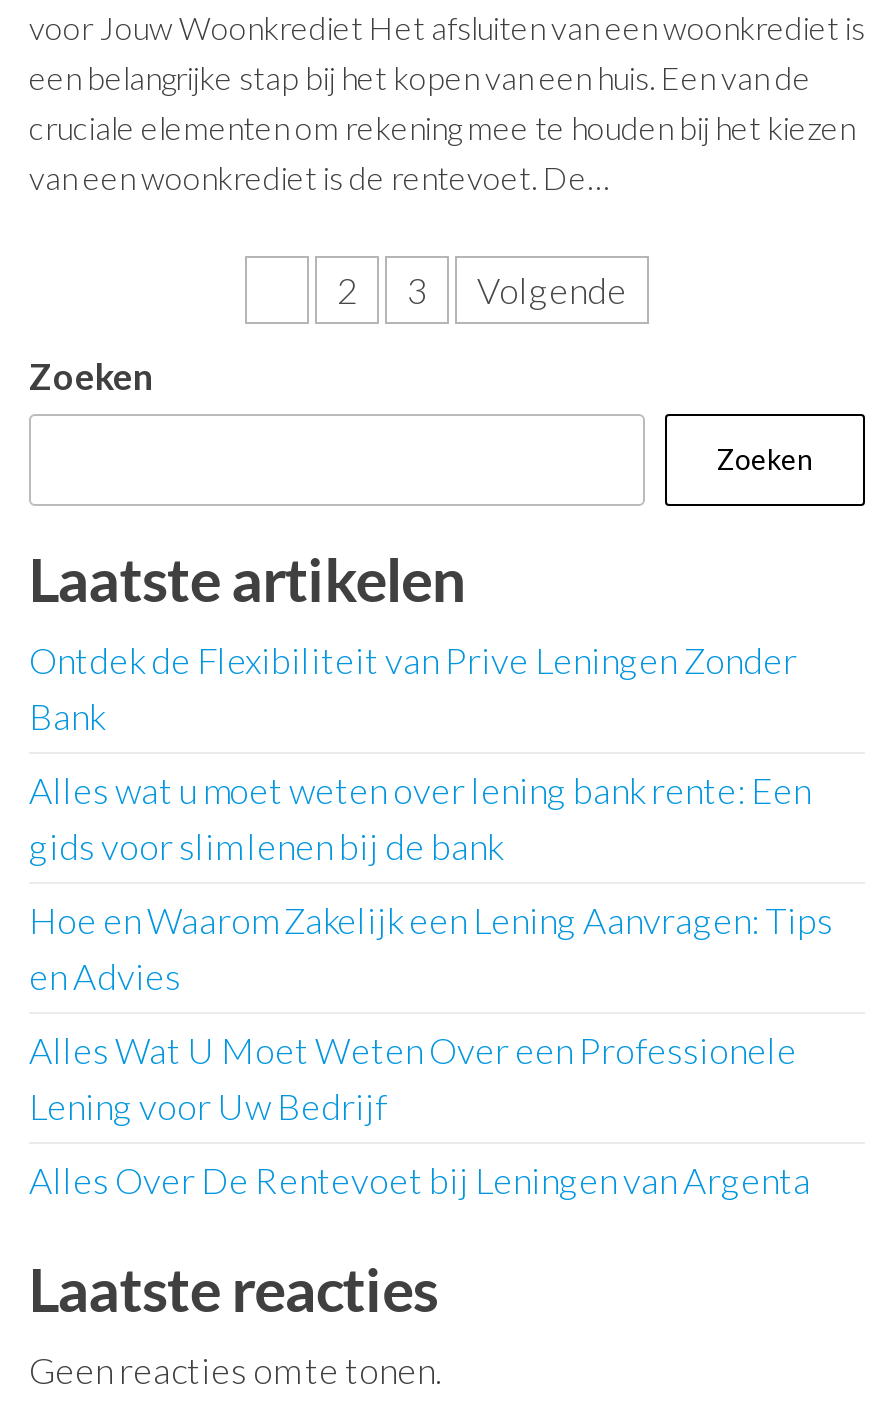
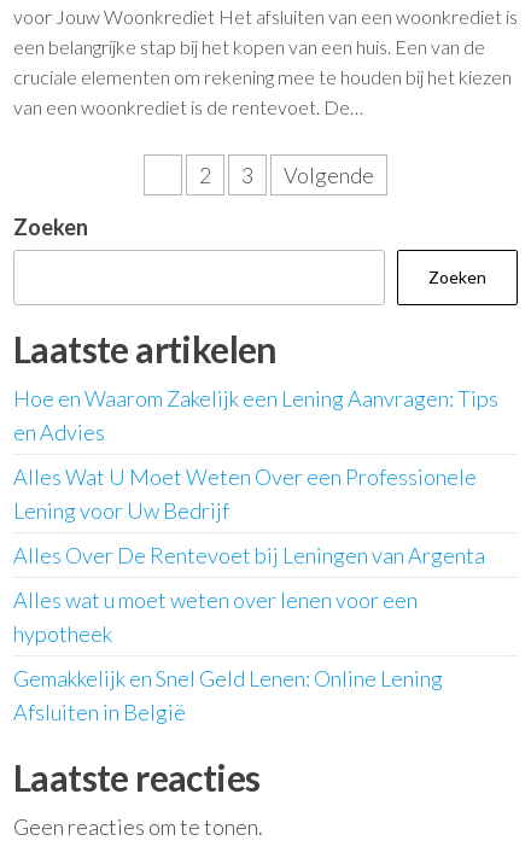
[29,637,811,867] Ontdek de Flexibiliteit van Prive Leningen Zonder | Bank | Alles wat u moet weten over lening bank rente: Een | gids voor slim lenen bij de bank -> none
moved [29,897,833,1201] -> [13,384,498,568]: Hoe en Waarom Zakelijk een Lening Aanvragen: Tips | en Advies | Alles Wat U Moet Weten Over een Professionele | Lening voor Uw Bedrijf | Alles Over De Rentevoet bij Leningen van Argenta
none -> [13,586,443,725] Alles wat u moet weten over lenen voor een | hypotheek | Gemakkelijk en Snel Geld Lenen: Online Lening | Afsluiten in België

